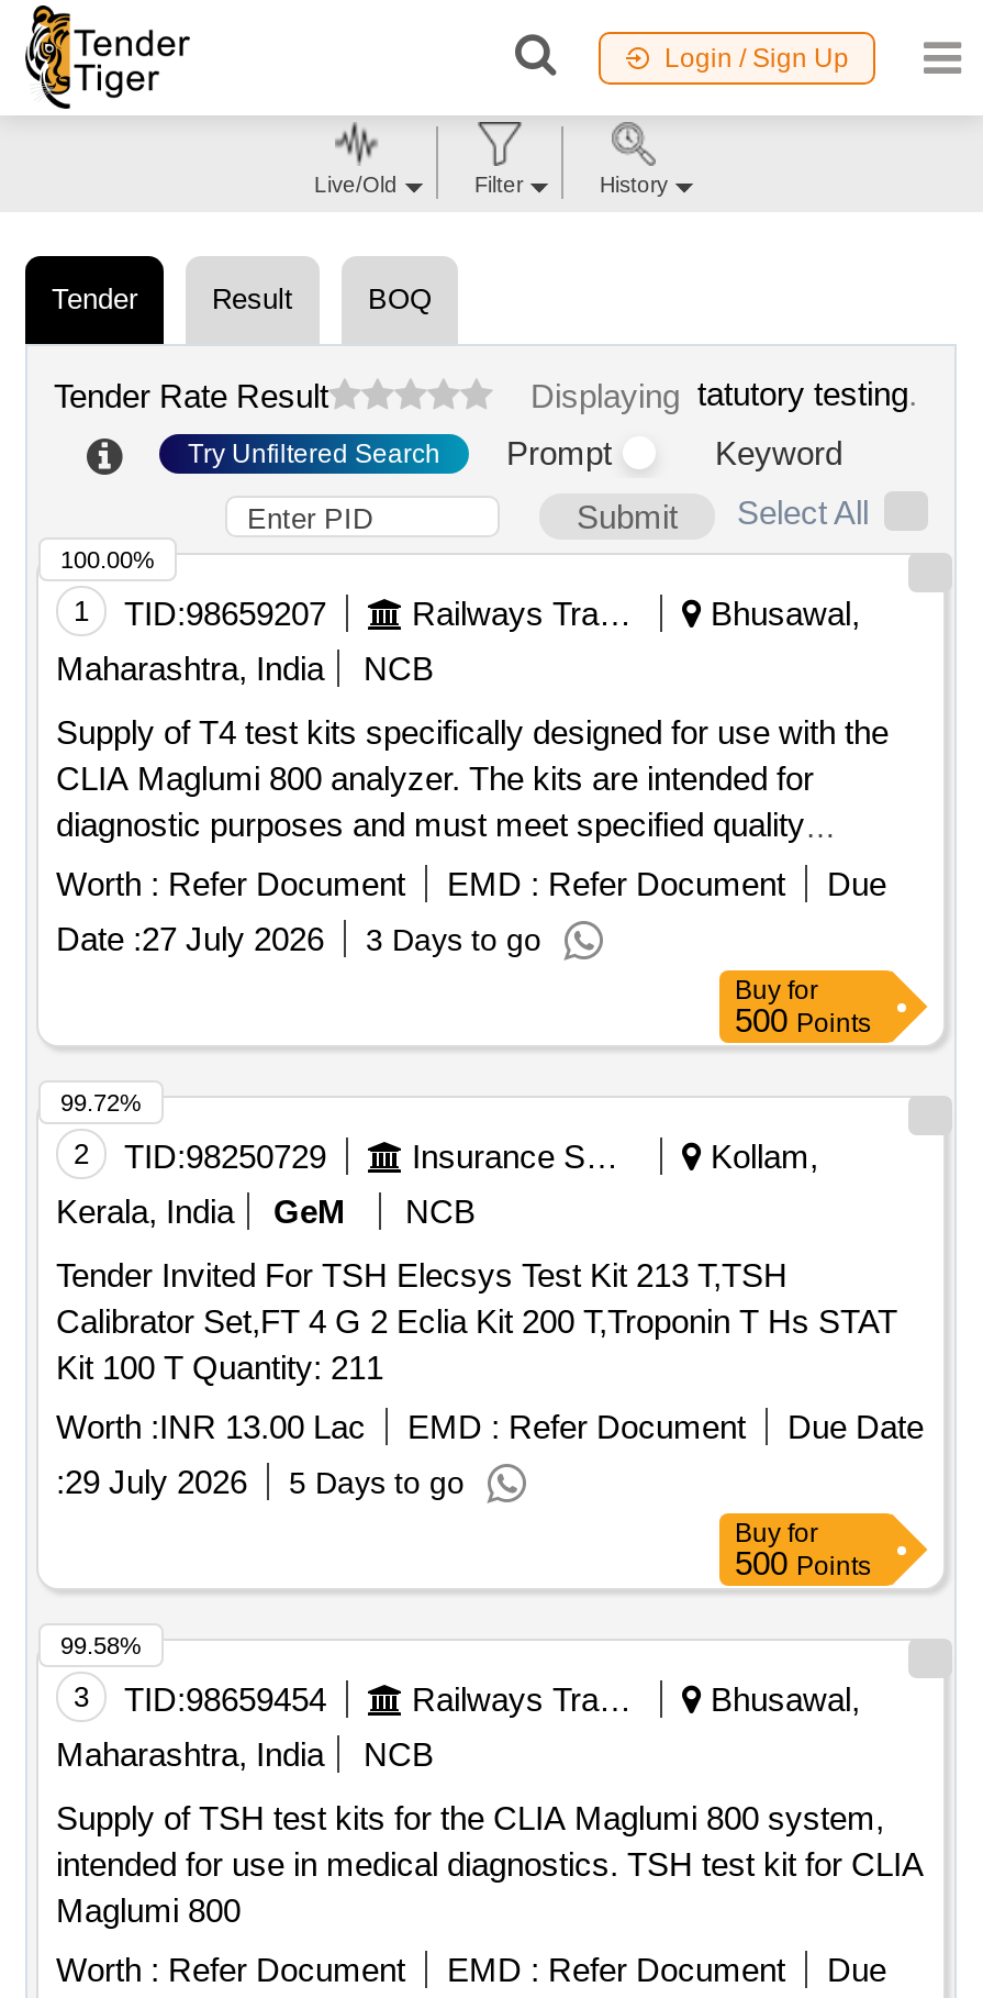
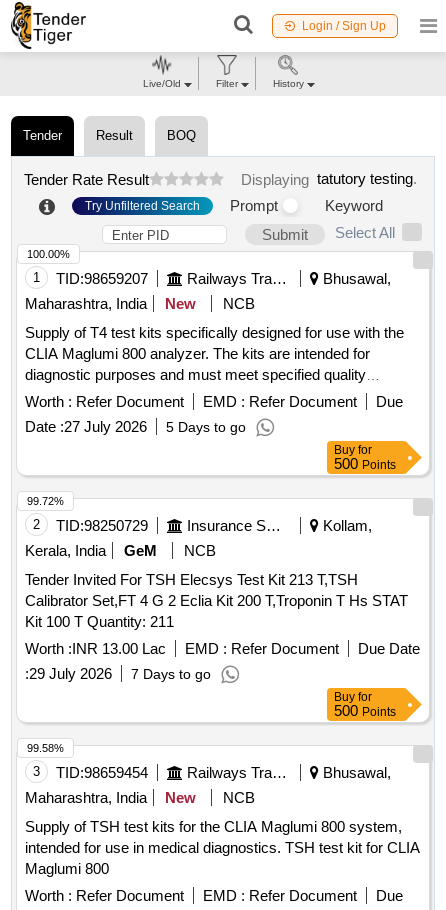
none -> [165,295,196,312] New
[56,920,541,958] Date : 27 July 2026 3 Days to go -> [25,418,246,435] Date : 27 July 2026 5 Days to go
[56,1463,465,1501] :29 July 2026 5 Days to go -> [25,665,211,682] :29 July 2026 7 Days to go
none -> [165,789,196,806] New

